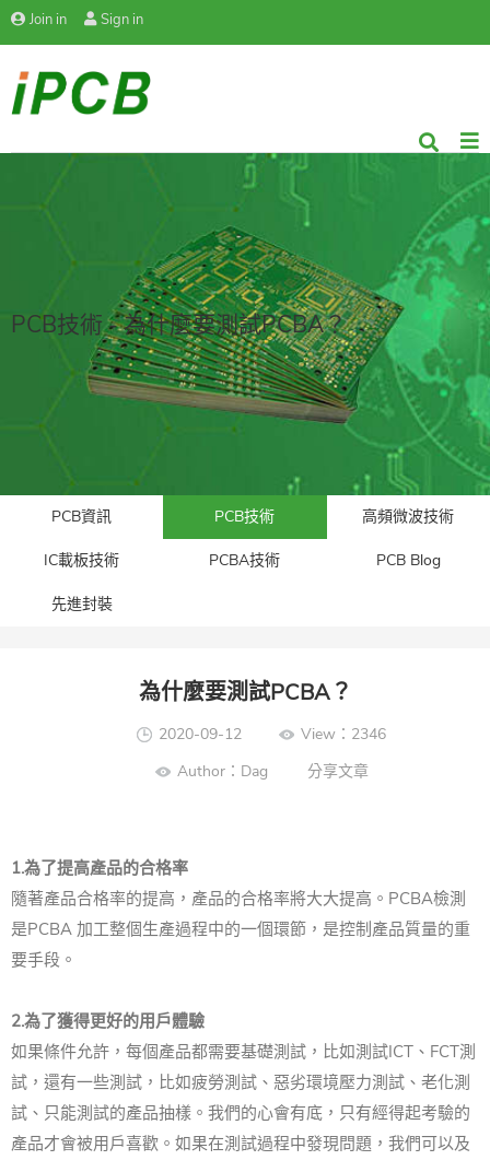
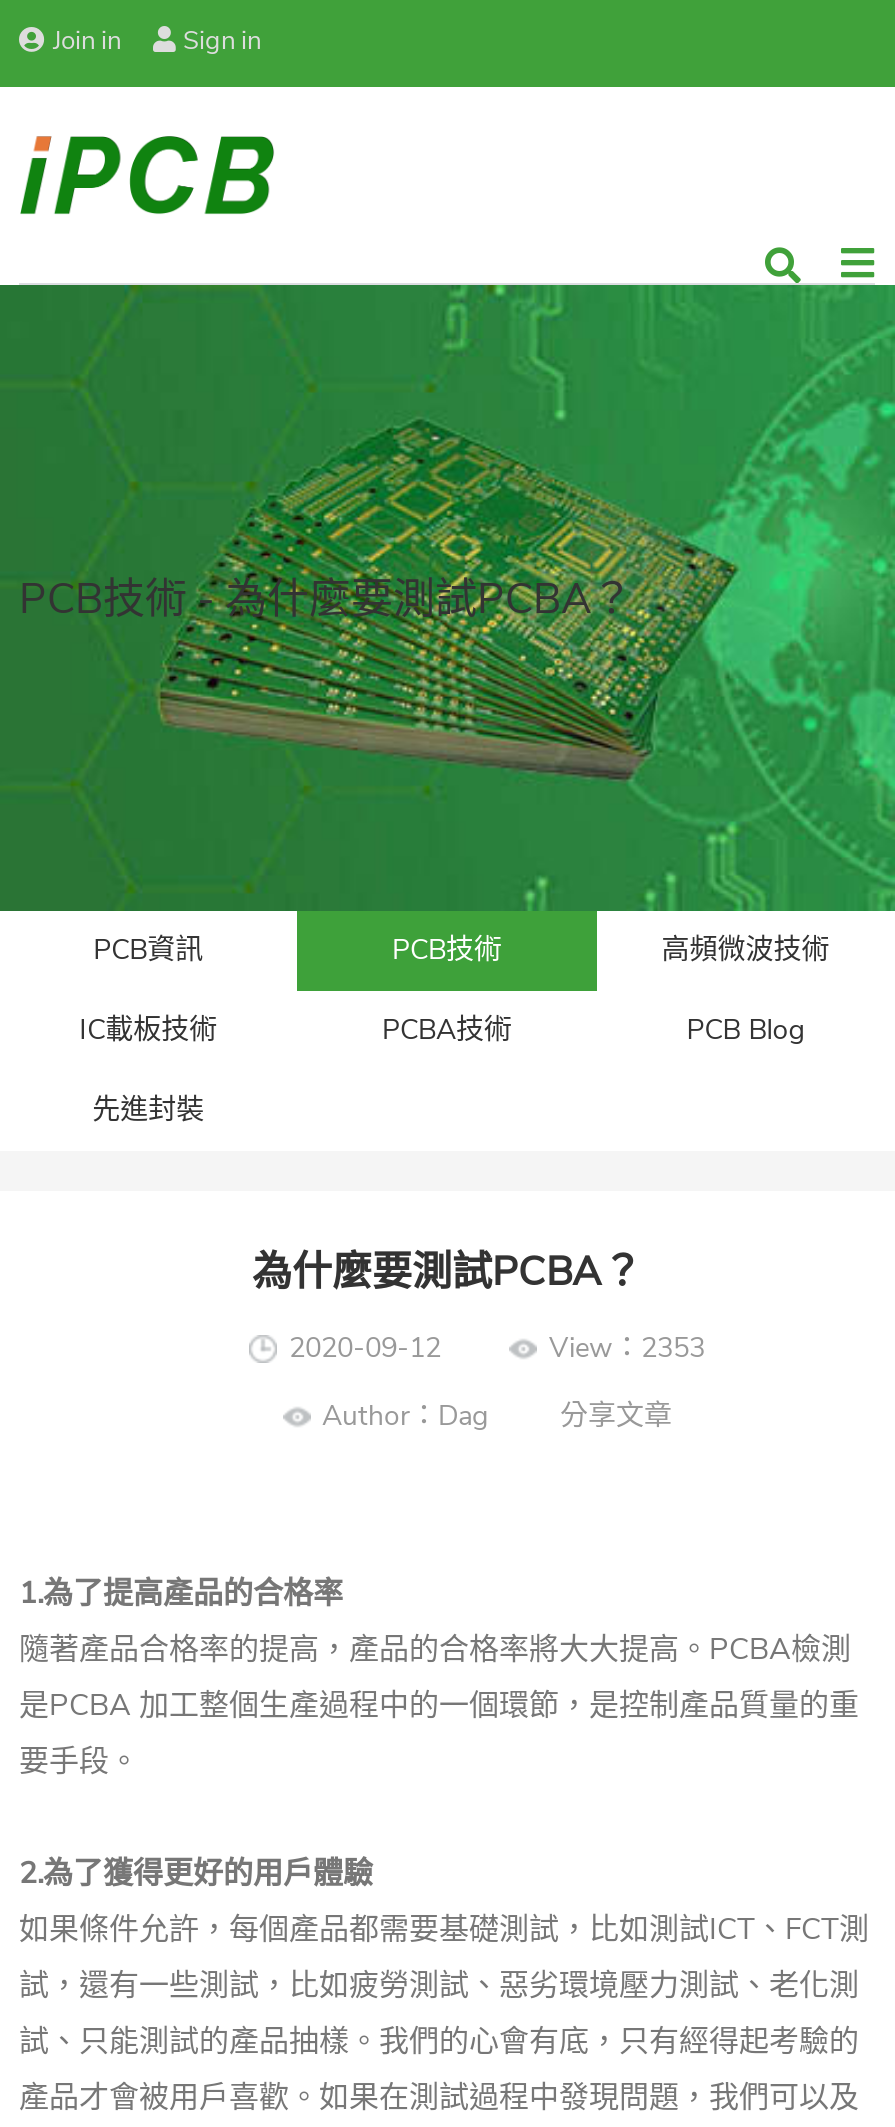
[301,724,386,745] View：2346 -> [549,1330,705,1368] View：2353

